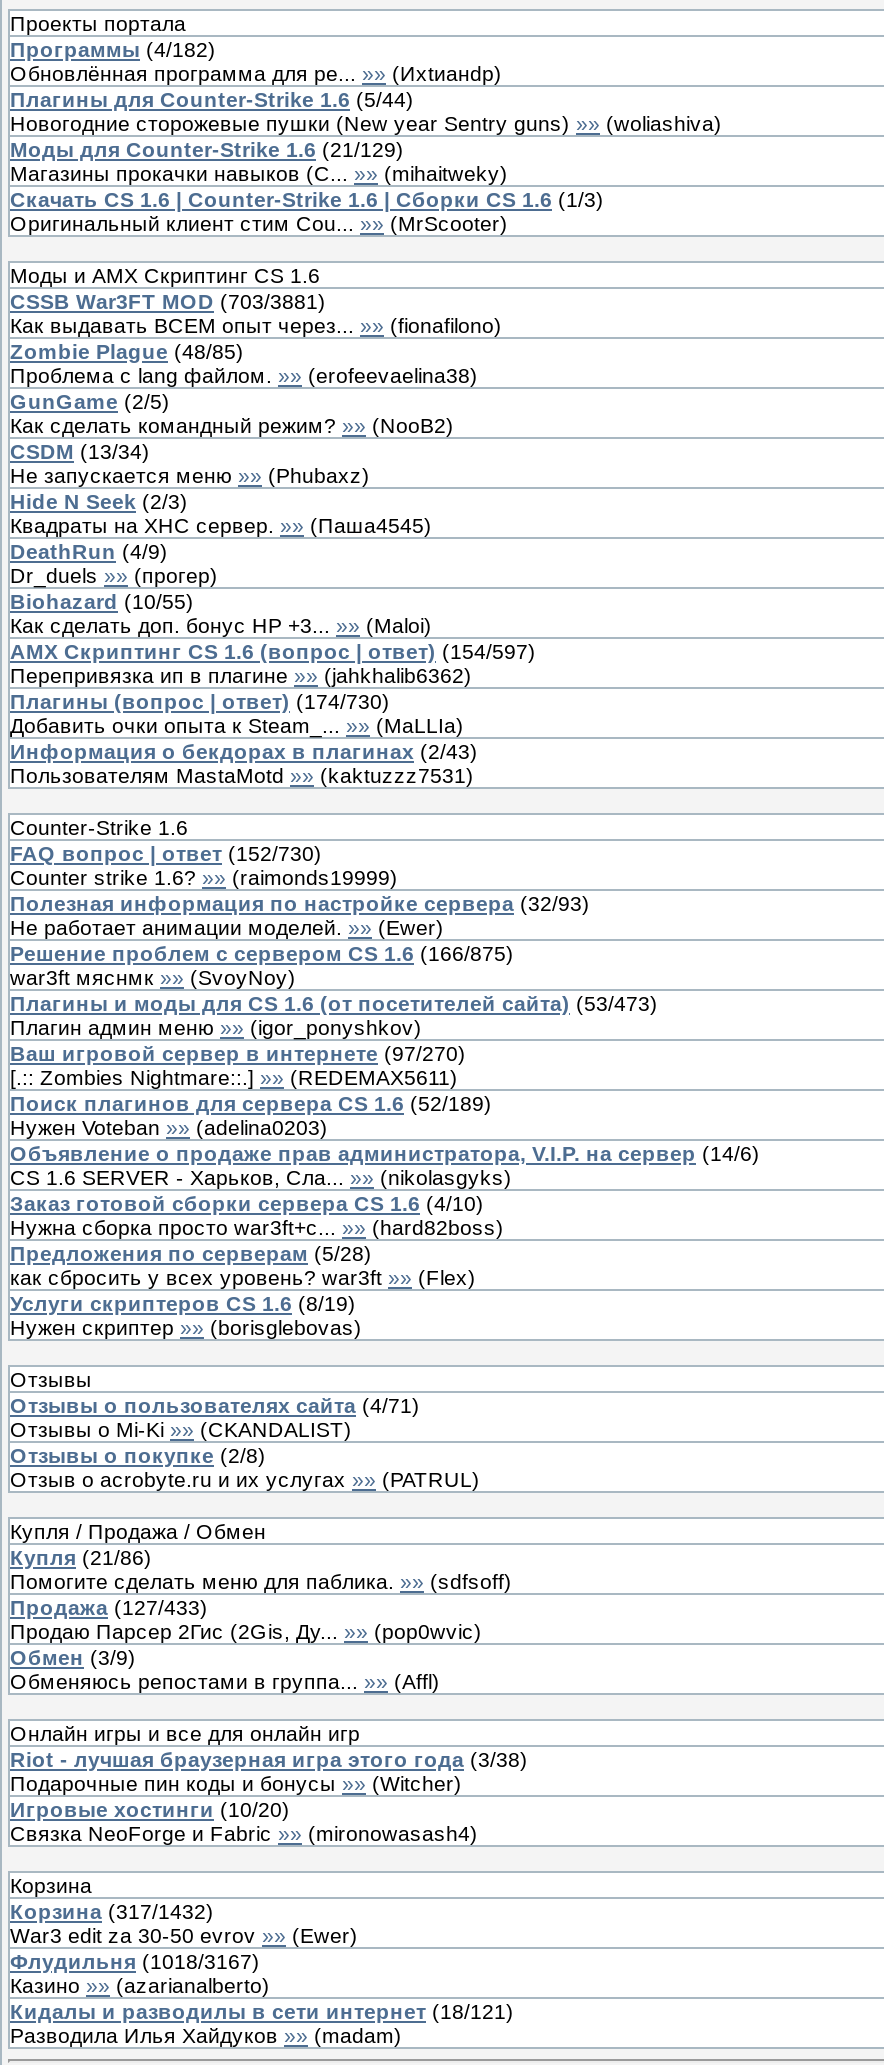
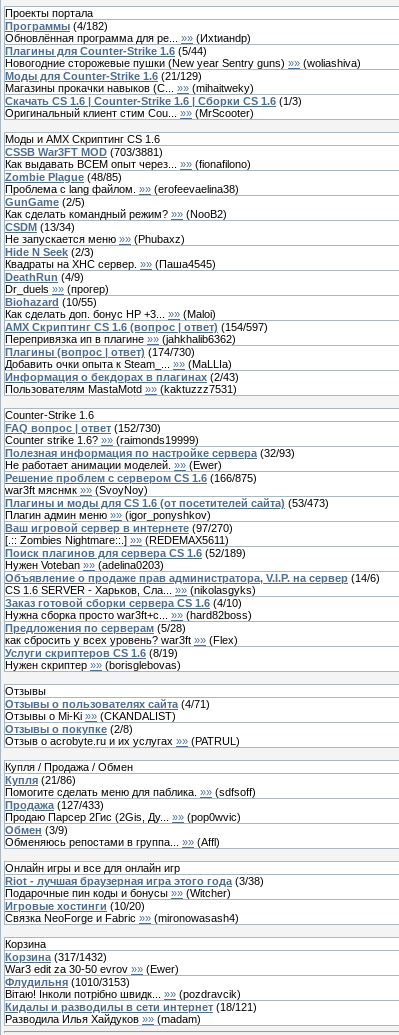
[10,1949,270,1997] Флудильня (1018/3167) | Казино »» (azarianalberto) -> [5,976,241,1000] Флудильня (1010/3153) | Вітаю! Інколи потрібно швидк... »» (pozdravcik)

